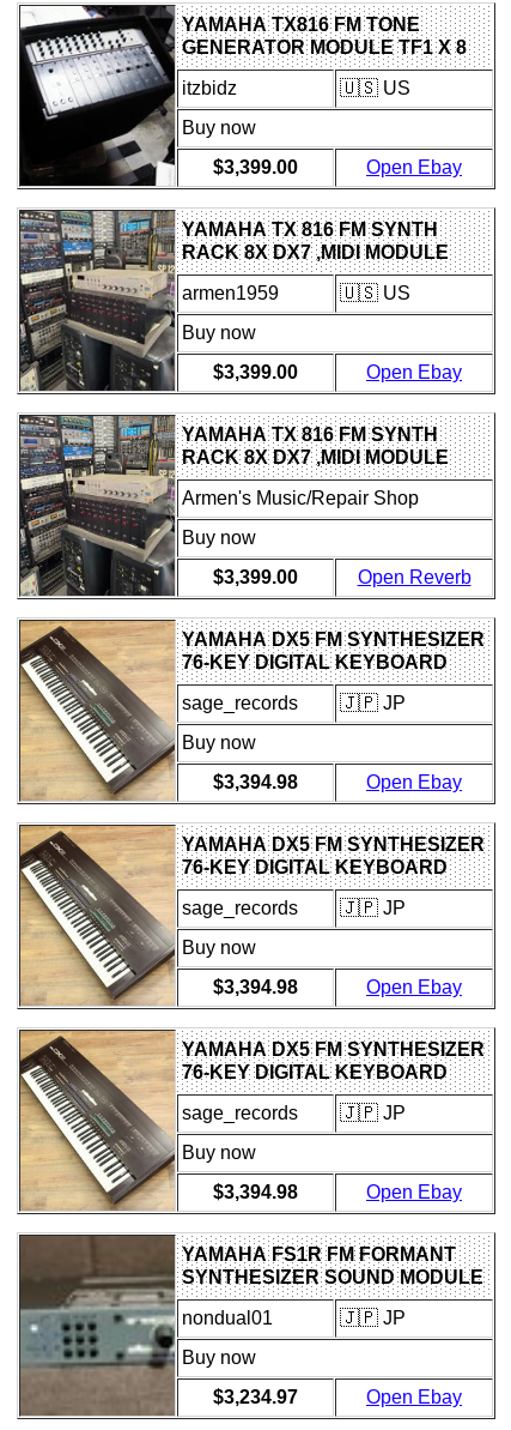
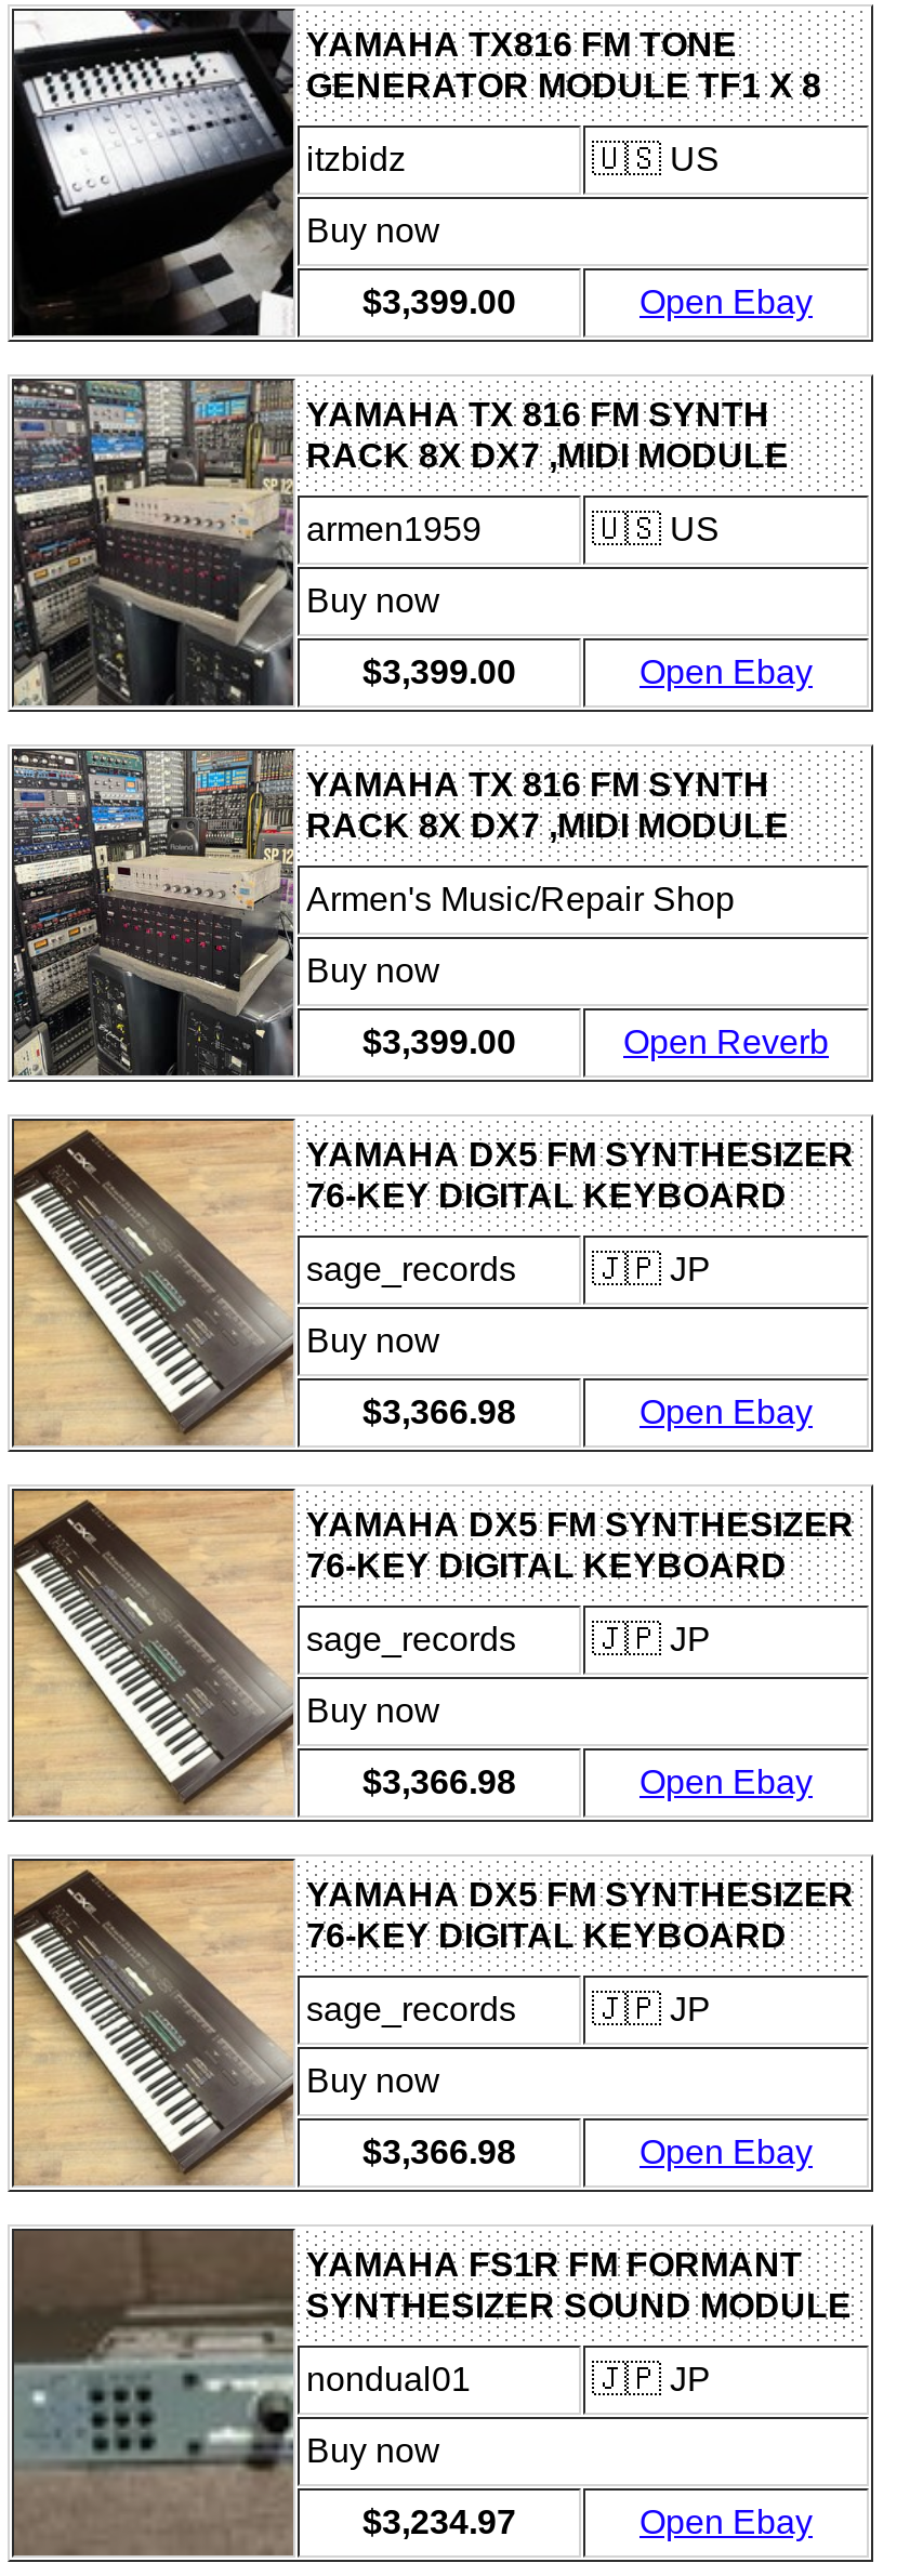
[213,772,298,792] $3,394.98 -> [362,1393,516,1430] $3,366.98
[213,977,298,997] $3,394.98 -> [362,1763,516,1800] $3,366.98
[213,1182,298,1202] $3,394.98 -> [362,2134,516,2170] $3,366.98

